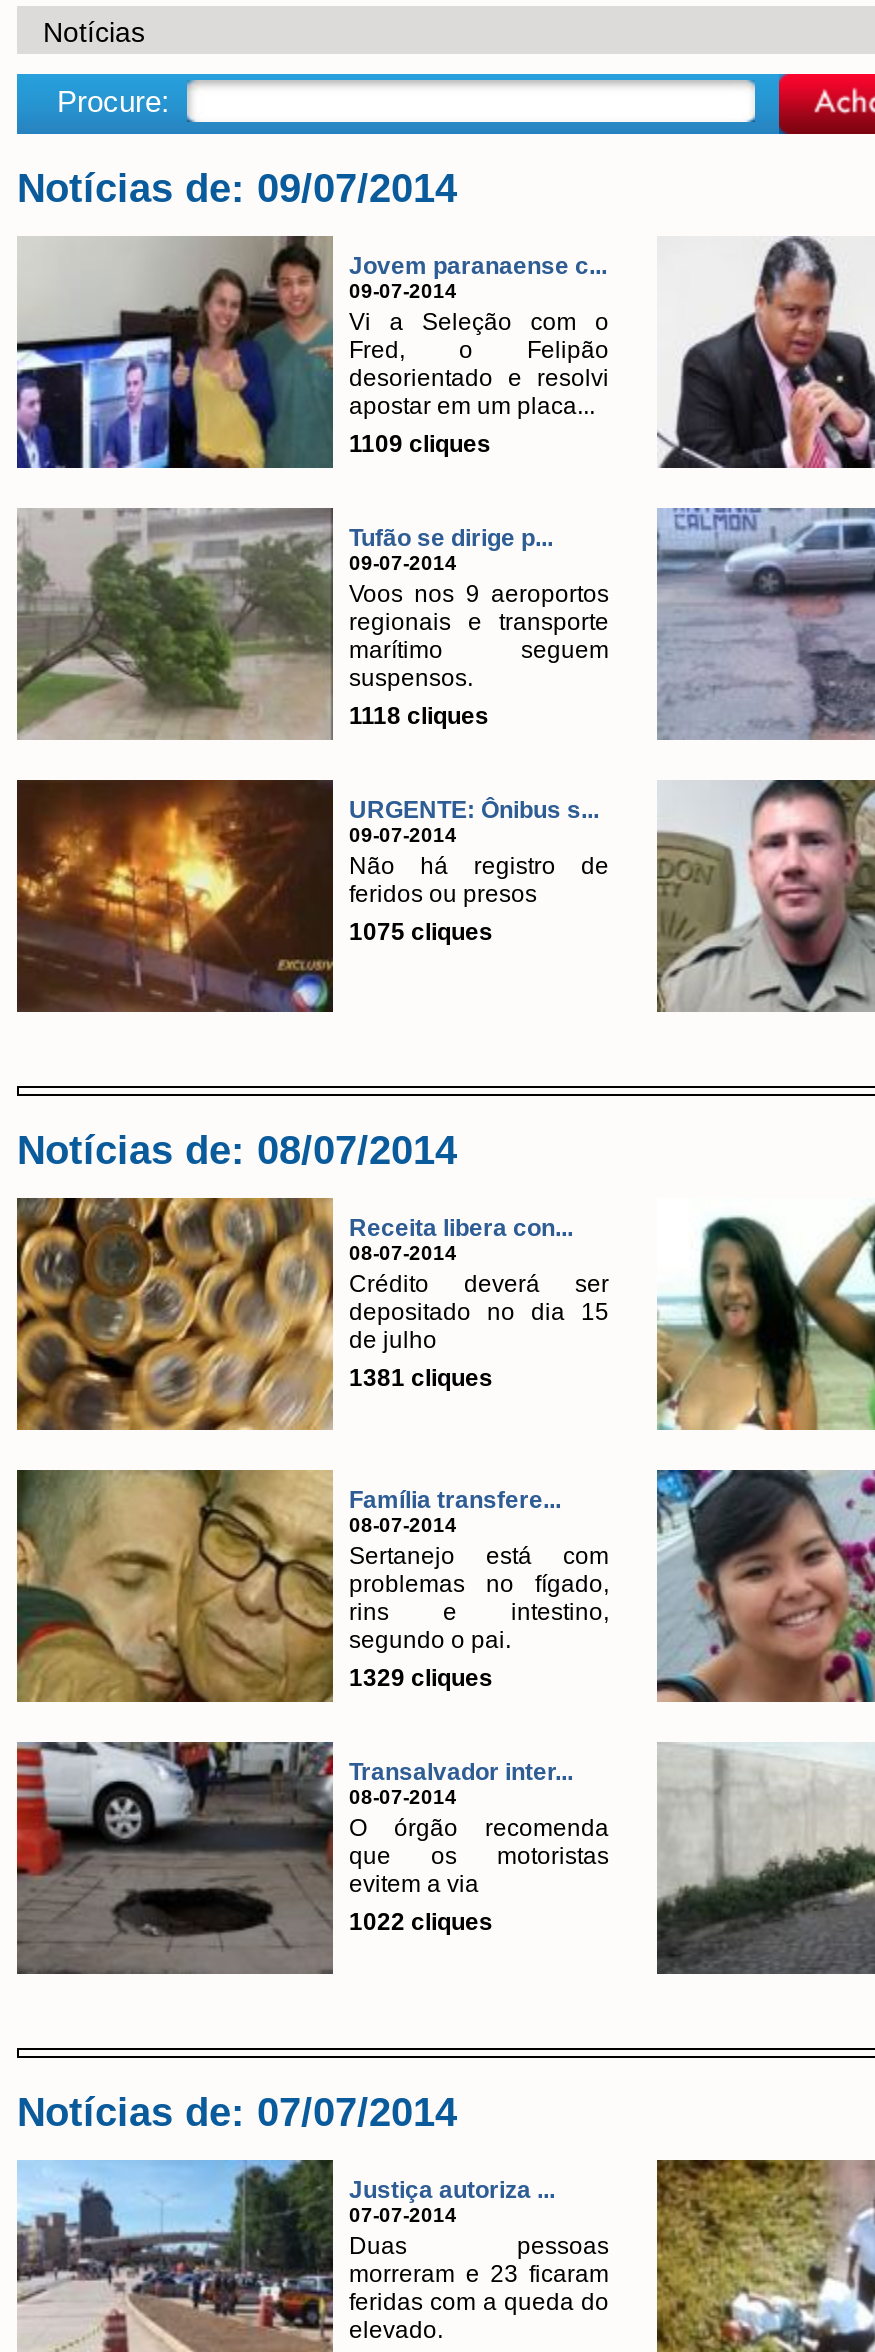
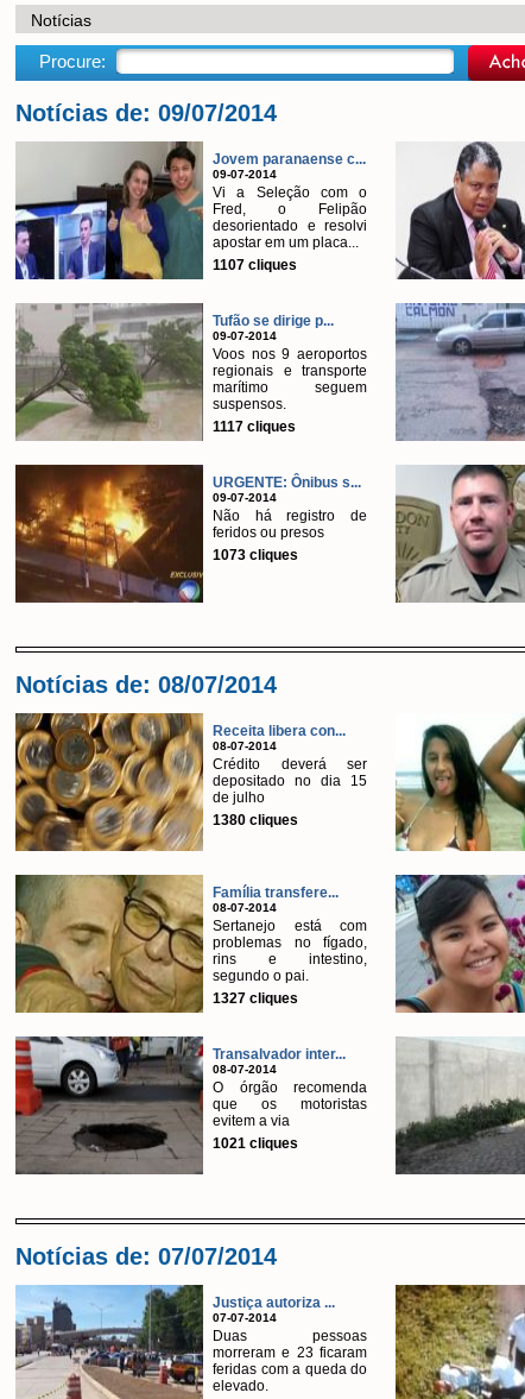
[349,430,491,458] 1109 cliques -> [213,257,297,273] 1107 cliques
[349,702,489,730] 1118 cliques -> [213,418,296,435] 1117 cliques
[349,918,493,946] 1075 cliques -> [213,547,298,563] 1073 cliques
[349,1364,493,1392] 1381 cliques -> [213,812,298,828] 1380 cliques
[349,1664,493,1692] 1329 cliques -> [213,990,298,1007] 1327 cliques
[349,1908,493,1936] 1022 cliques -> [213,1135,298,1152] 1021 cliques

